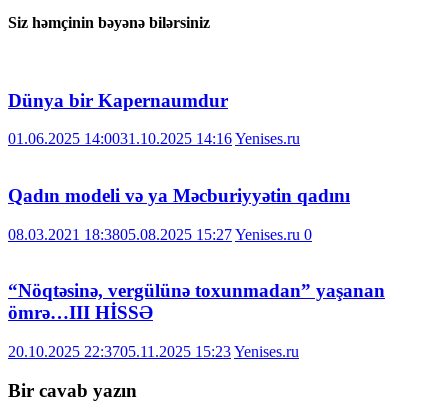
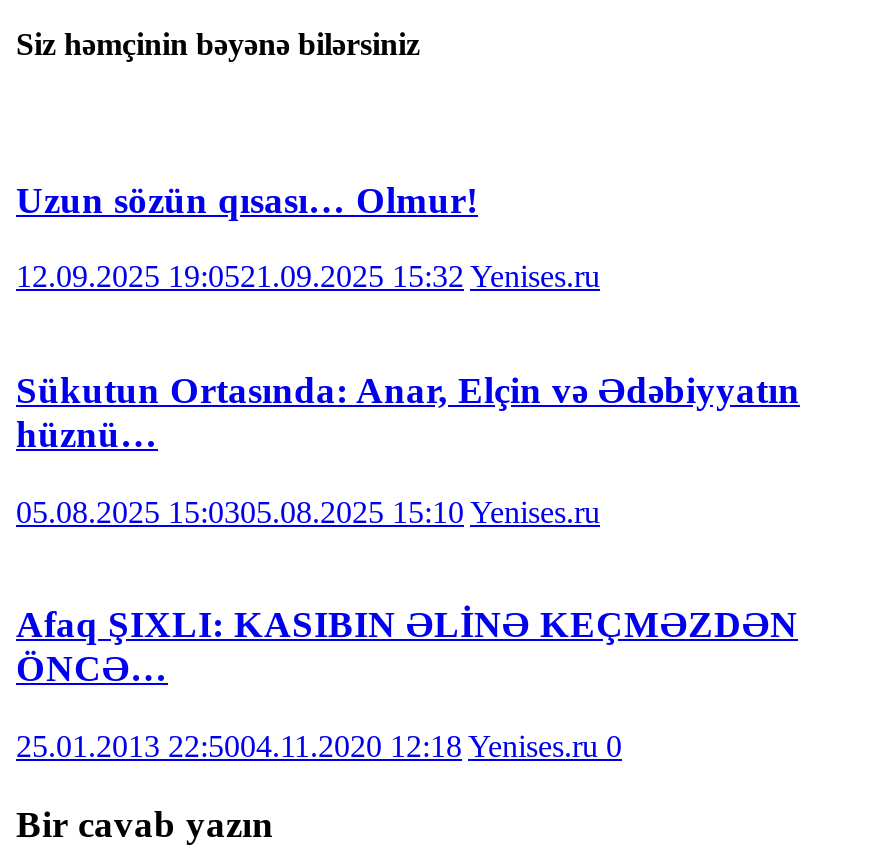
[8,89,228,110] Dünya bir Kapernaumdur -> [16,178,478,220] Uzun sözün qısası… Olmur!
[8,130,300,147] 01.06.2025 14:0031.10.2025 14:16 Yenises.ru -> [16,259,600,293] 12.09.2025 19:0521.09.2025 15:32 Yenises.ru
[8,185,350,206] Qadın modeli və ya Məcburiyyətin qadını -> [16,369,800,455] Sükutun Ortasında: Anar, Elçin və Ədəbiyyatın | hüznü…
[8,226,312,243] 08.03.2021 18:3805.08.2025 15:27 Yenises.ru 0 -> [16,494,600,528] 05.08.2025 15:0305.08.2025 15:10 Yenises.ru
[8,280,385,323] “Nöqtəsinə, vergülünə toxunmadan” yaşanan | ömrə…III HİSSƏ -> [16,604,798,690] Afaq ŞIXLI: KASIBIN ƏLİNƏ KEÇMƏZDƏN | ÖNCƏ…
[8,343,299,360] 20.10.2025 22:3705.11.2025 15:23 Yenises.ru -> [16,729,622,763] 25.01.2013 22:5004.11.2020 12:18 Yenises.ru 0

